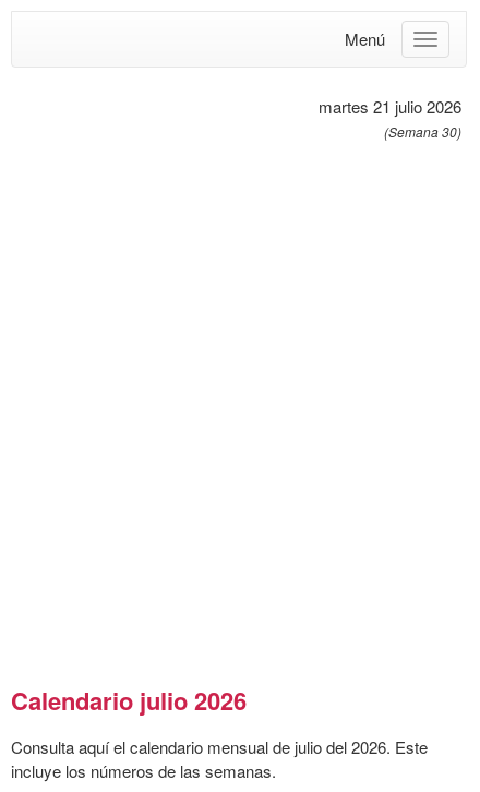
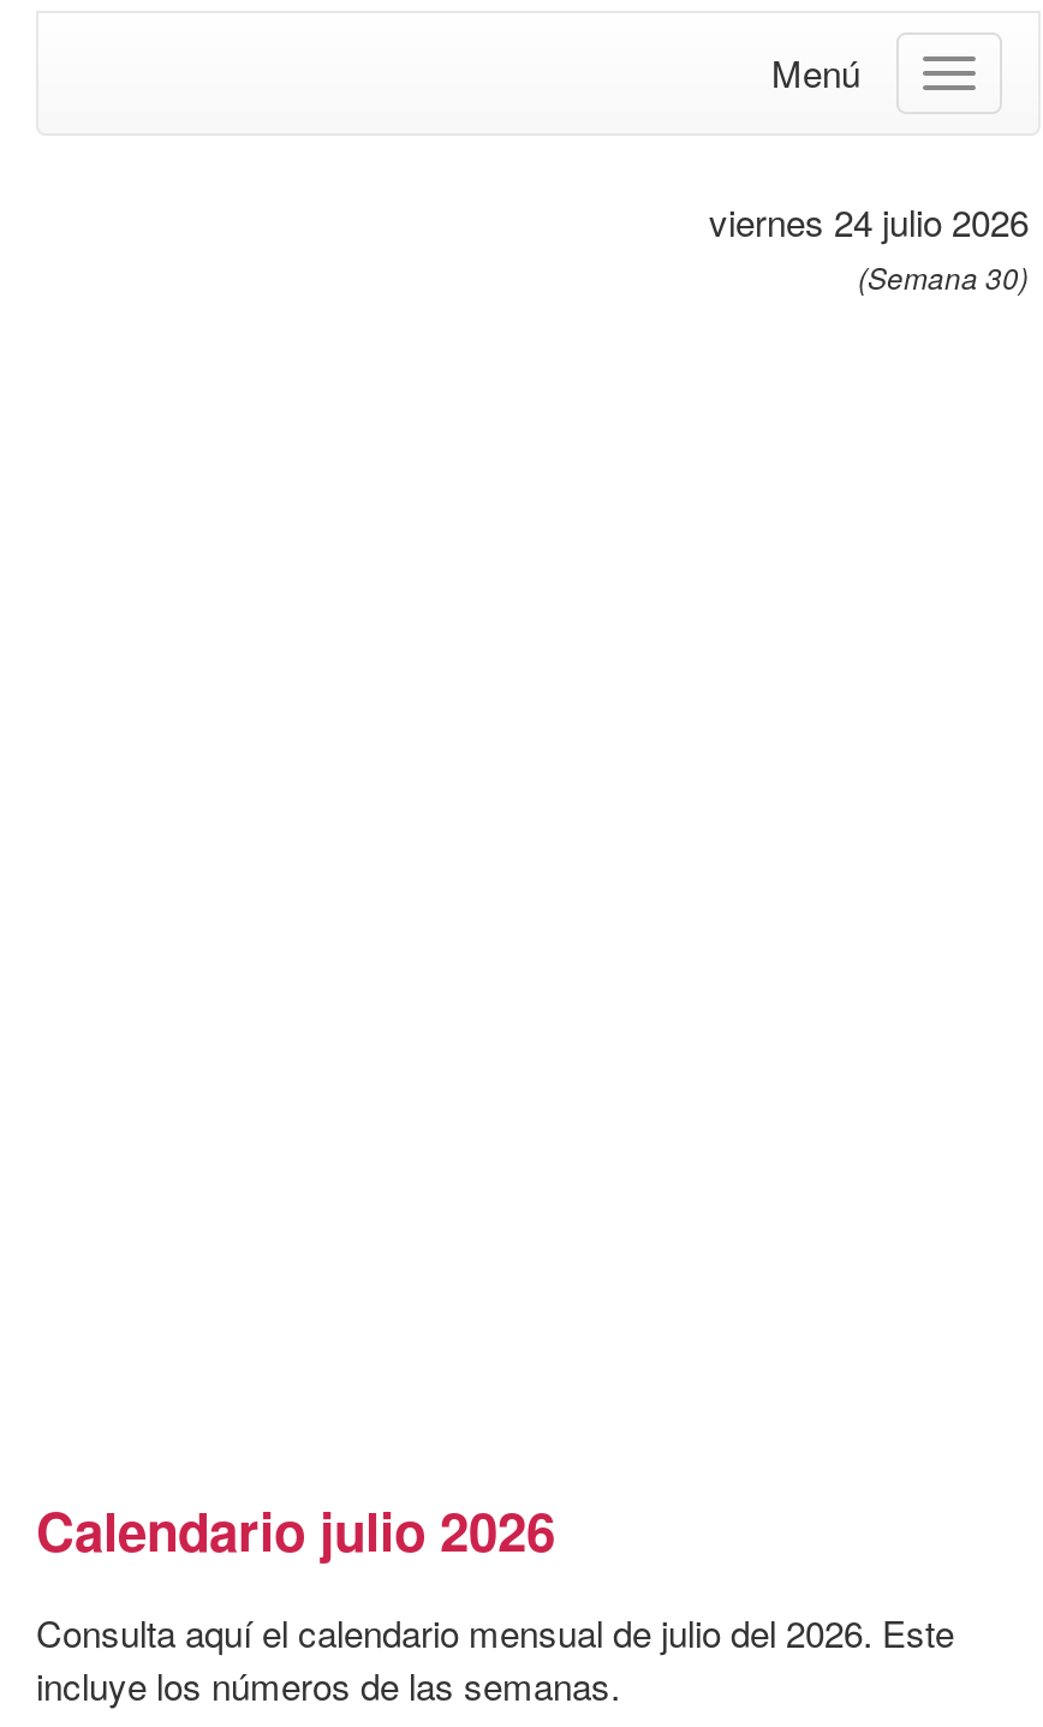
[319,95,461,118] martes 21 julio 2026 -> [709,196,1029,246] viernes 24 julio 2026

